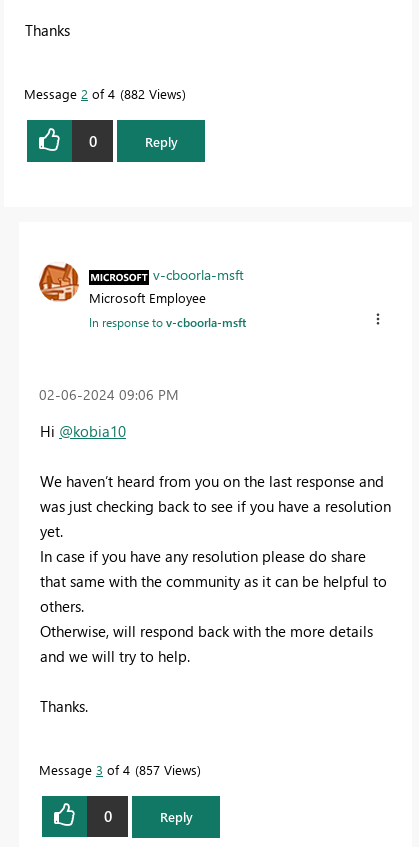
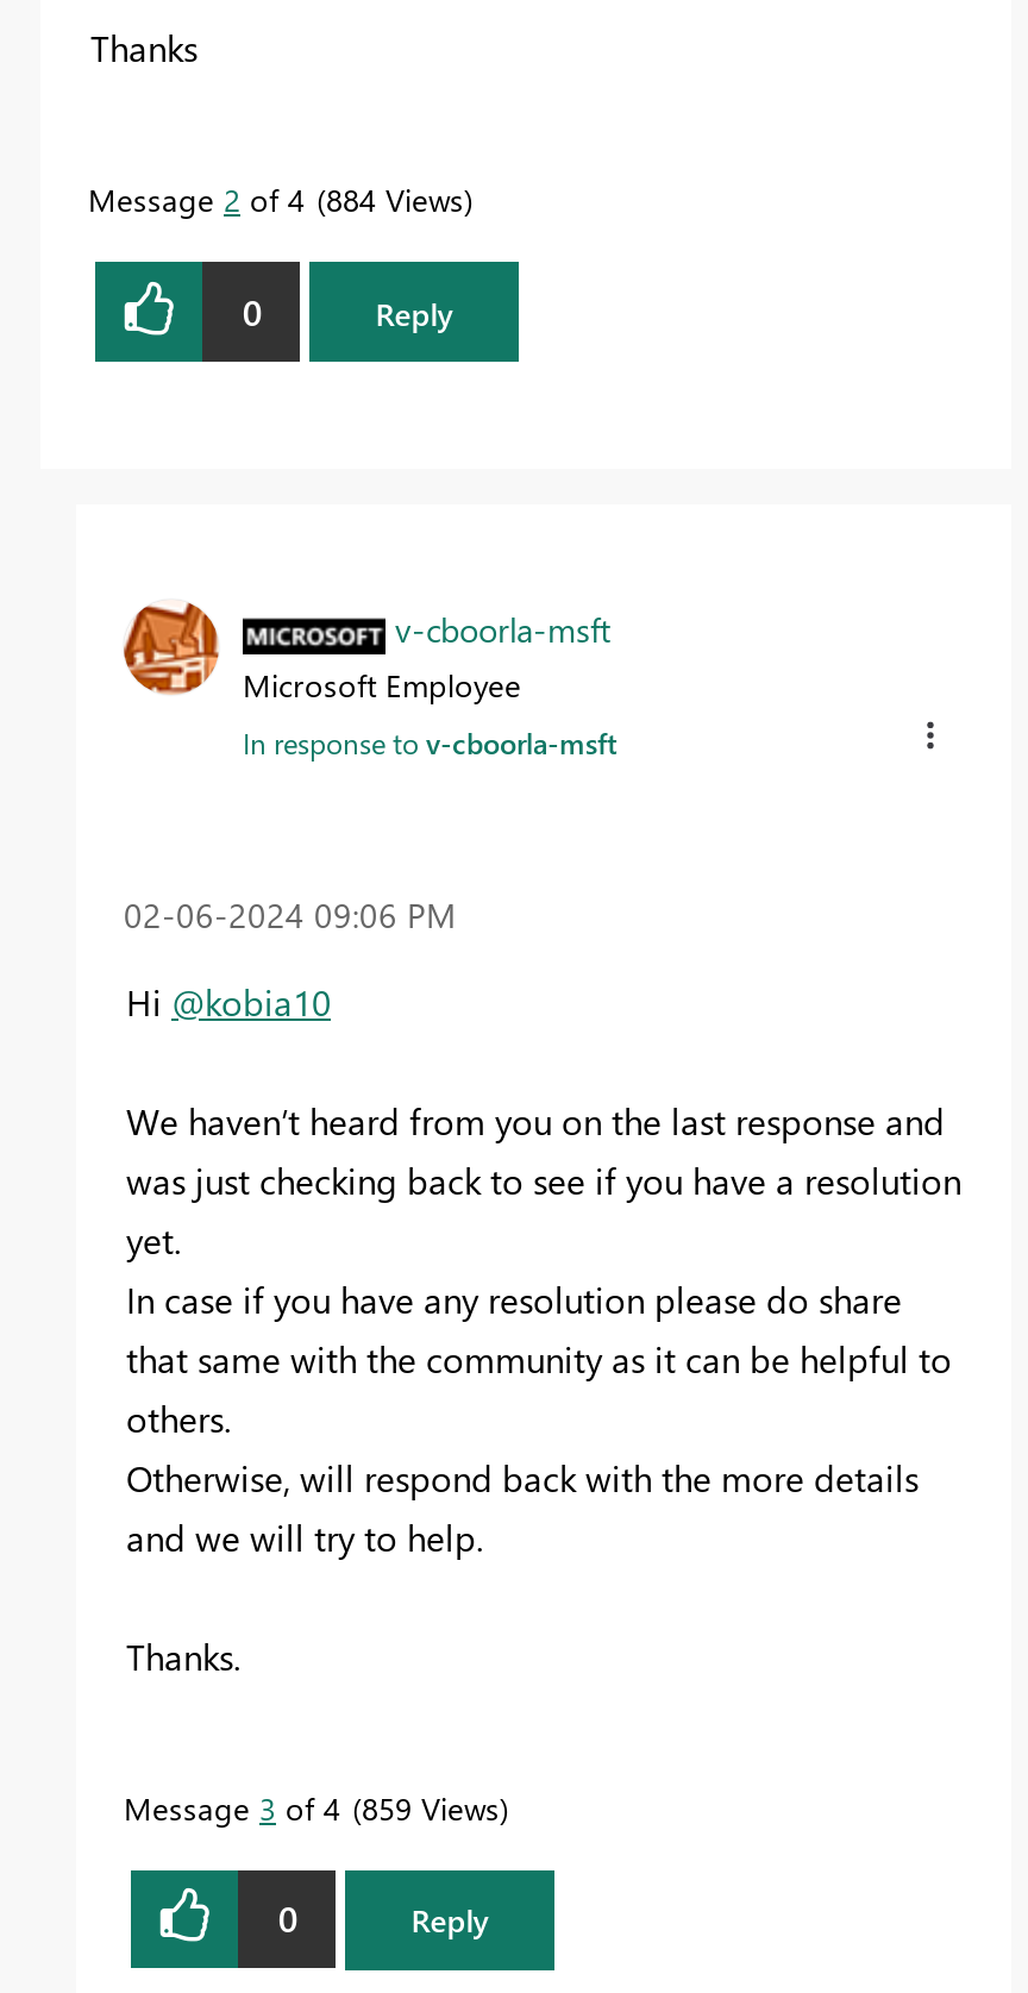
[24,85,182,102] Message 2 of 4 882 Views -> [88,179,464,219] Message 2 of 4 884 Views
[39,760,197,777] Message 3 of 4 857 Views -> [124,1786,500,1826] Message 3 of 4 859 Views

